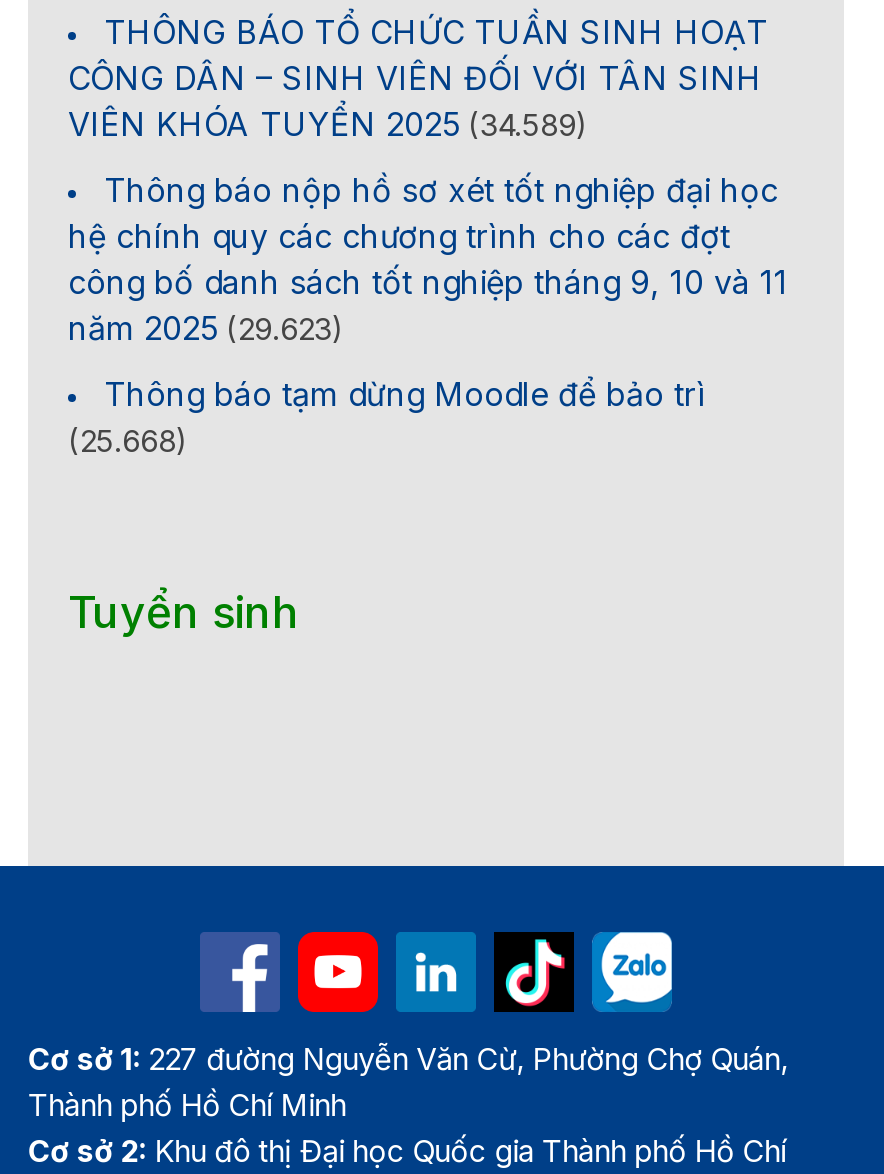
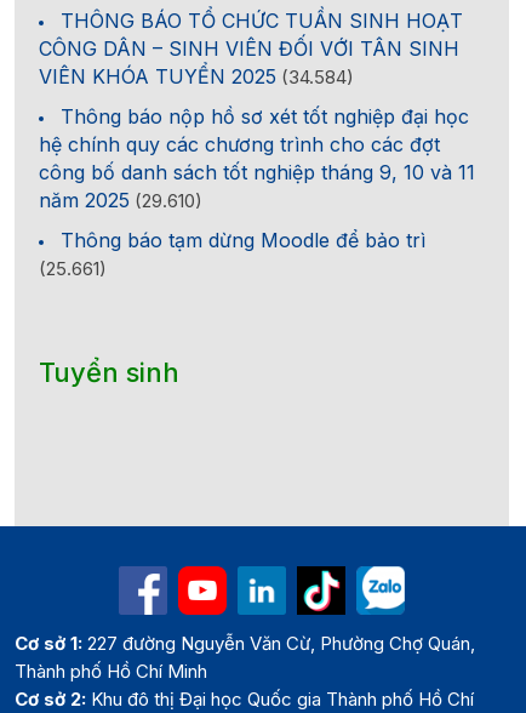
[68,105,588,145] VIÊN KHÓA TUYỂN 2025 (34.589) -> [39,65,354,89] VIÊN KHÓA TUYỂN 2025 (34.584)
[68,309,344,349] năm 2025 (29.623) -> [39,189,202,213] năm 2025 (29.610)
[68,423,188,461] (25.668) -> [39,258,107,281] (25.661)

